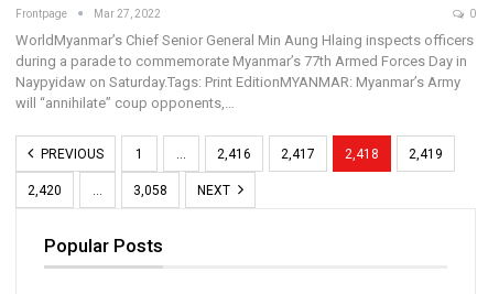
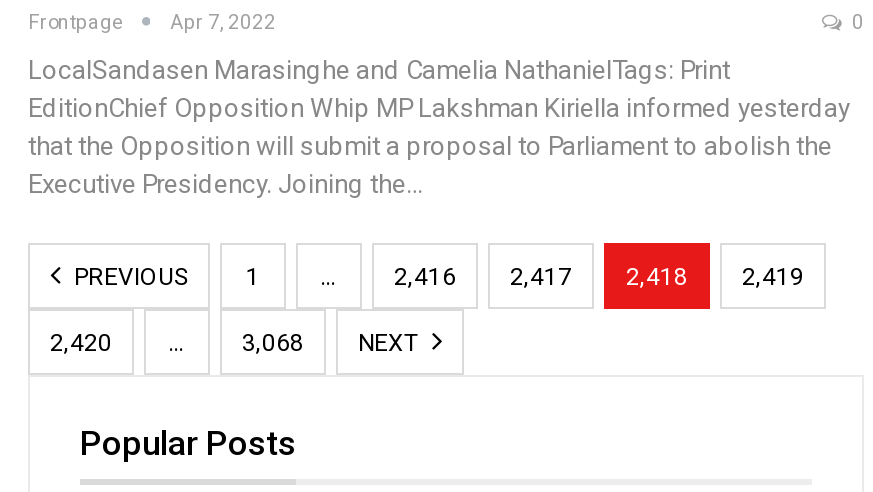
[15,7,161,19] Frontpage Mar 27, 2022 -> [28,10,276,32] Frontpage Apr 7, 2022
[15,31,474,111] WorldMyanmar’s Chief Senior General Min Aung Hlaing inspects officers | during a parade to commemorate Myanmar’s 77th Armed Forces Day in | Naypyidaw on Saturday.Tags: Print EditionMYANMAR: Myanmar’s Army | will “annihilate” coup opponents,… -> [28,54,850,198] LocalSandasen Marasinghe and Camelia NathanielTags: Print | EditionChief Opposition Whip MP Lakshman Kiriella informed yesterday | that the Opposition will submit a proposal to Parliament to abolish the | Executive Presidency. Joining the…
[133,182,167,198] 3,058 -> [242,328,304,356] 3,068

